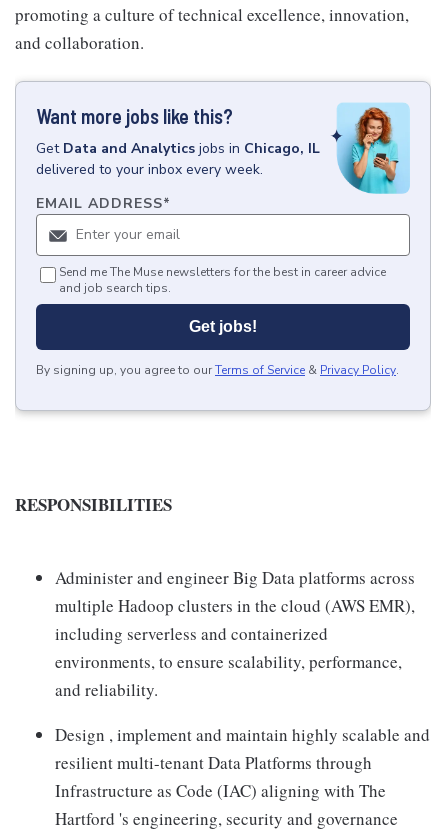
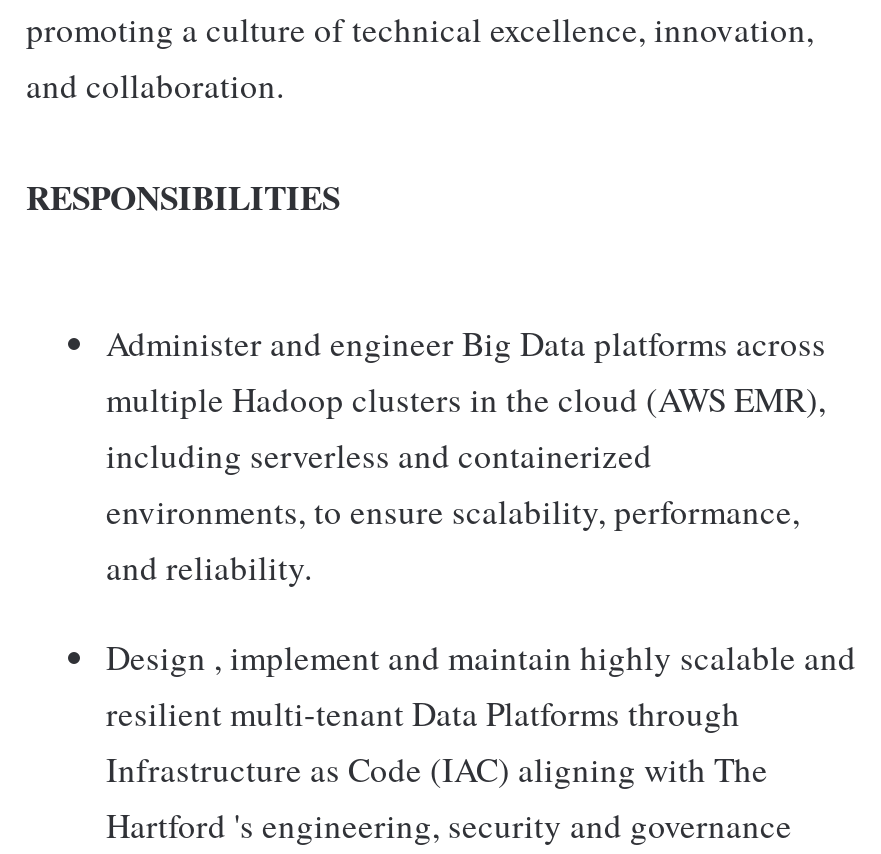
[15,81,431,414] [image] | Want more jobs like this? | Get Data and Analytics jobs in Chicago, IL | delivered to your inbox every week. | EMAIL ADDRESS* -> none
[36,264,399,378] Send me The Muse newsletters for the best in career advice | and job search tips. | Get jobs! | By signing up, you agree to our Terms of Service & Privacy Policy. -> none

